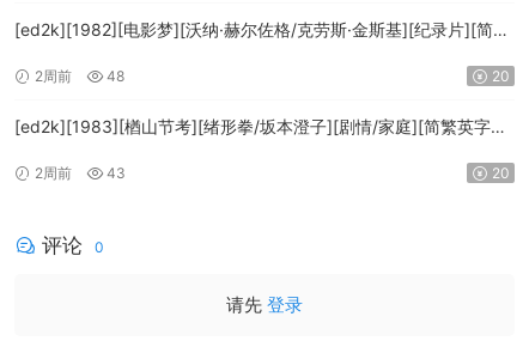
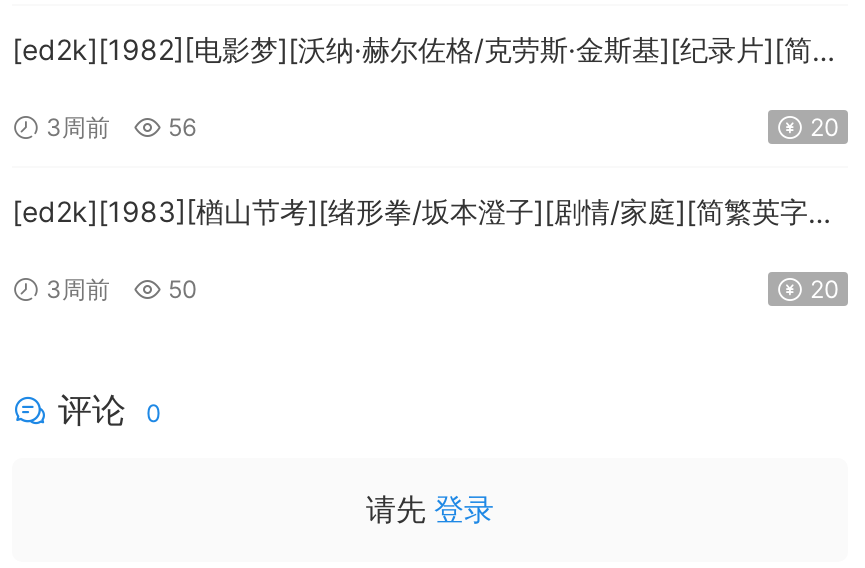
[31,67,72,85] 2周前 -> [40,113,110,143] 3周前
[103,67,124,85] 48 -> [162,113,196,143] 56
[31,164,72,182] 2周前 -> [40,275,110,305] 3周前
[103,164,126,182] 43 -> [162,275,198,305] 50

